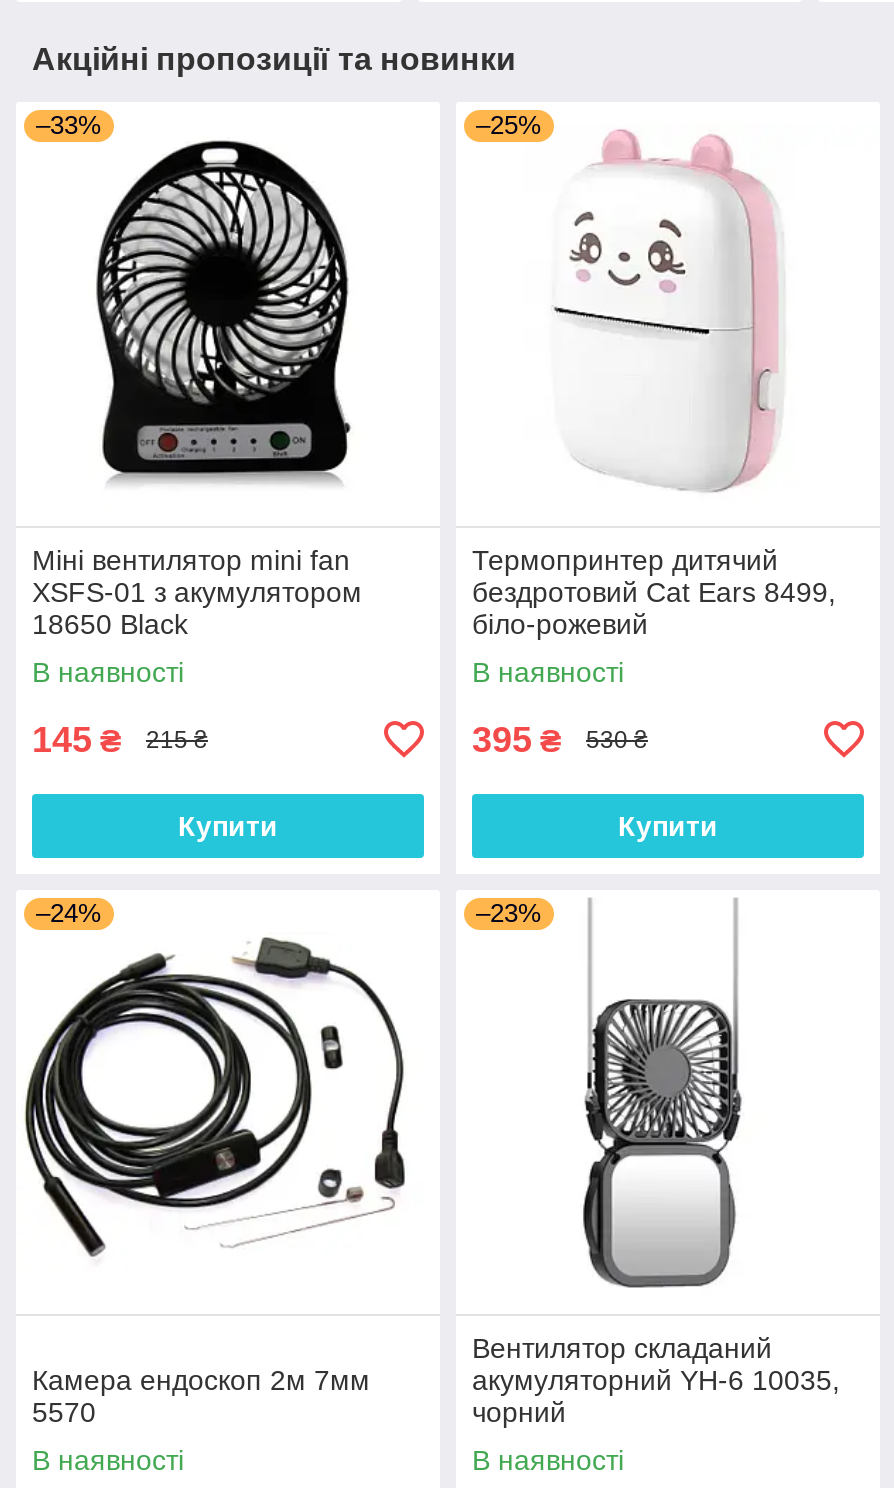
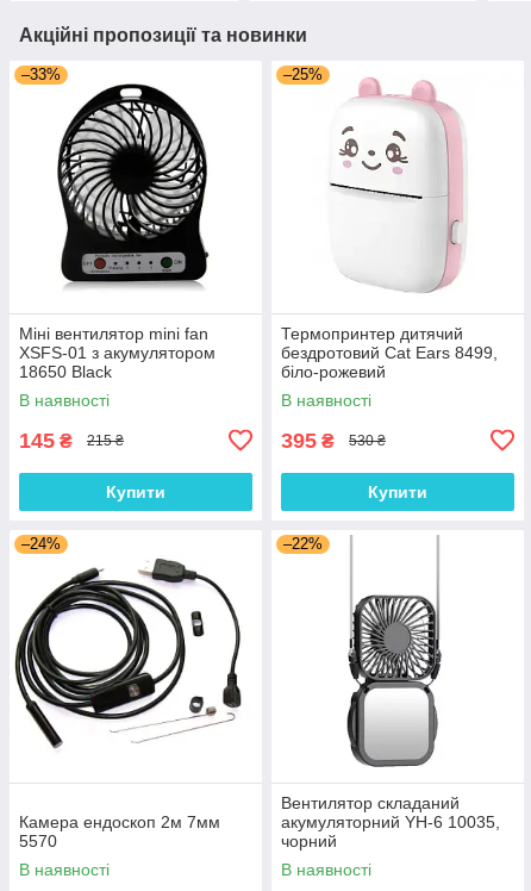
[476,898,542,928] –23% -> [283,535,323,552] –22%

